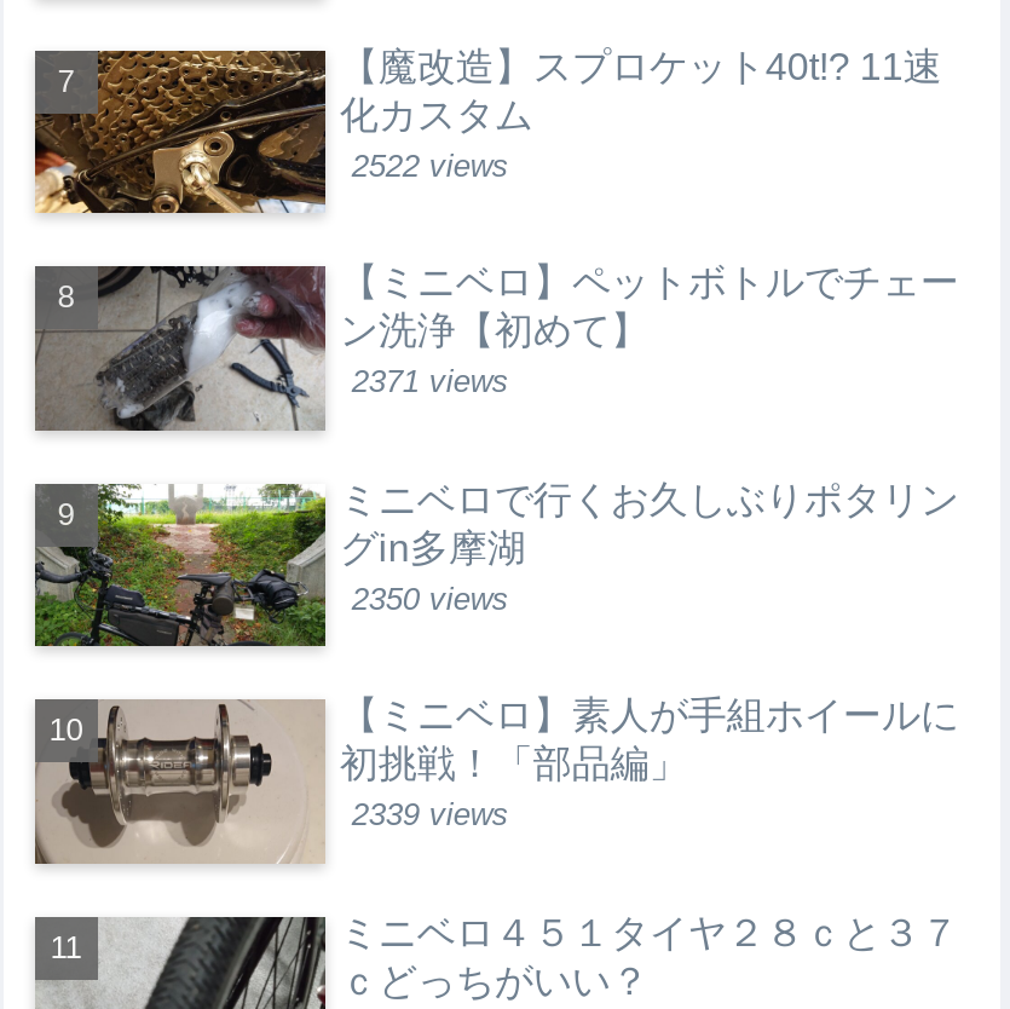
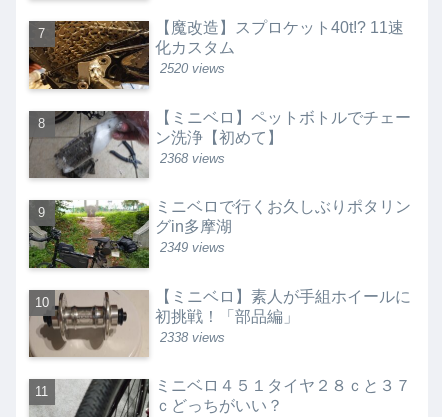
[352,148,509,184] 2522 views -> [160,61,225,76] 2520 views
[352,364,509,400] 2371 views -> [160,150,225,165] 2368 views
[352,581,509,617] 2350 views -> [160,240,225,255] 2349 views
[352,797,509,834] 2339 views -> [160,329,225,344] 2338 views

